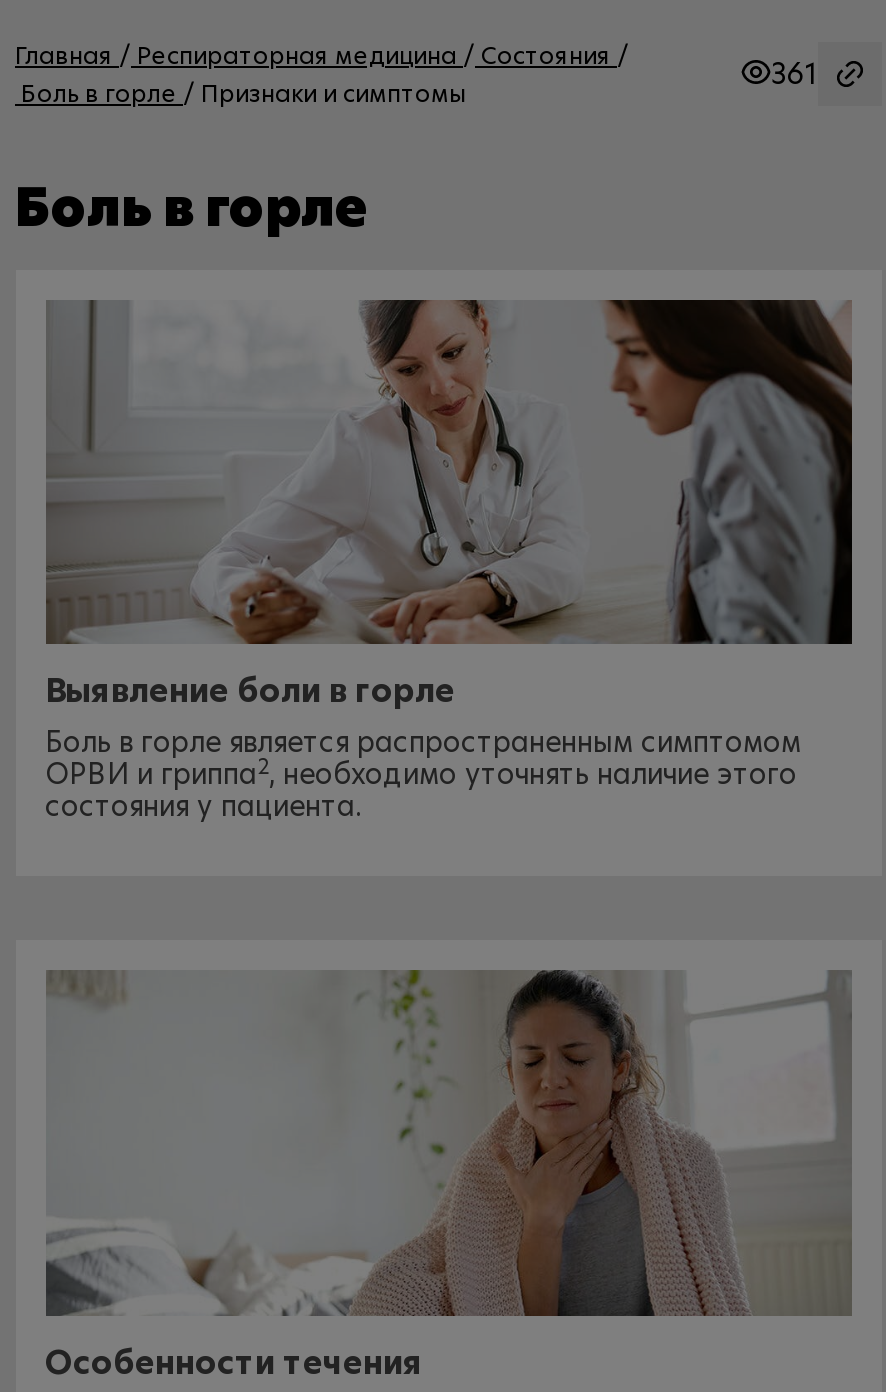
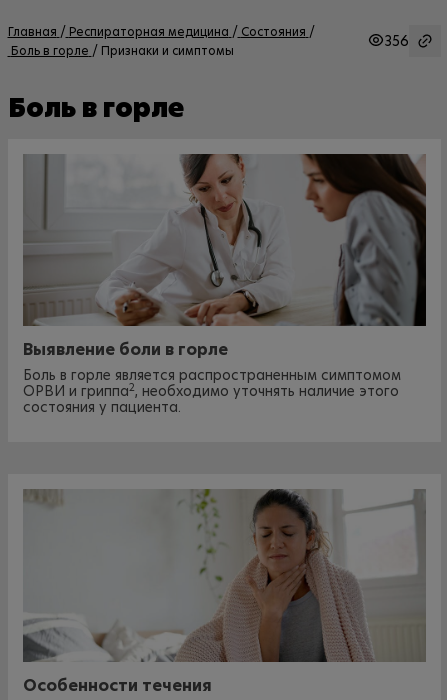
[771,53,817,93] 361 -> [383,30,408,50] 356

